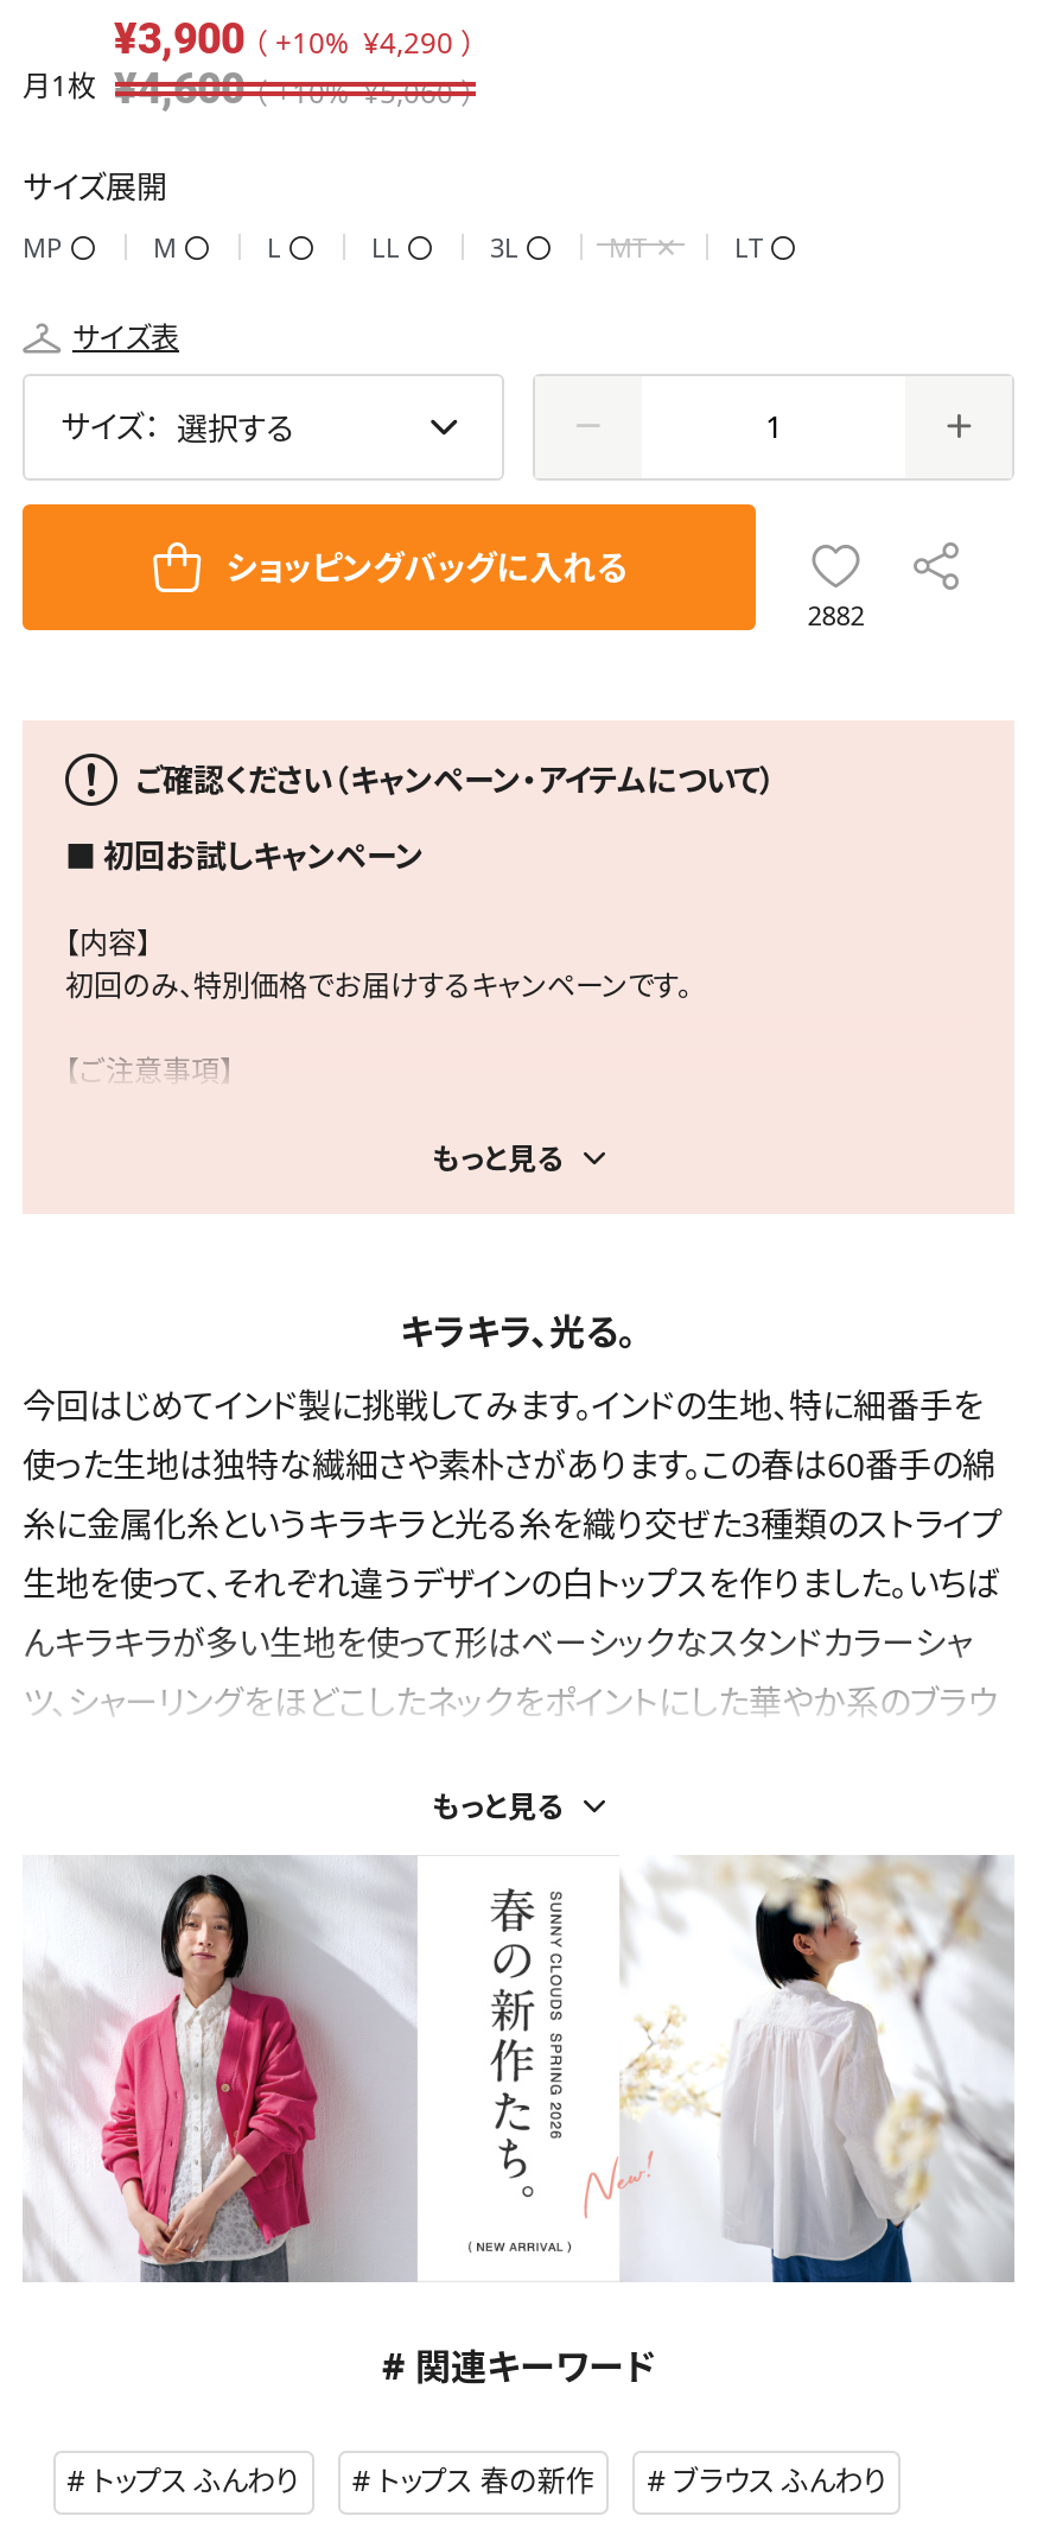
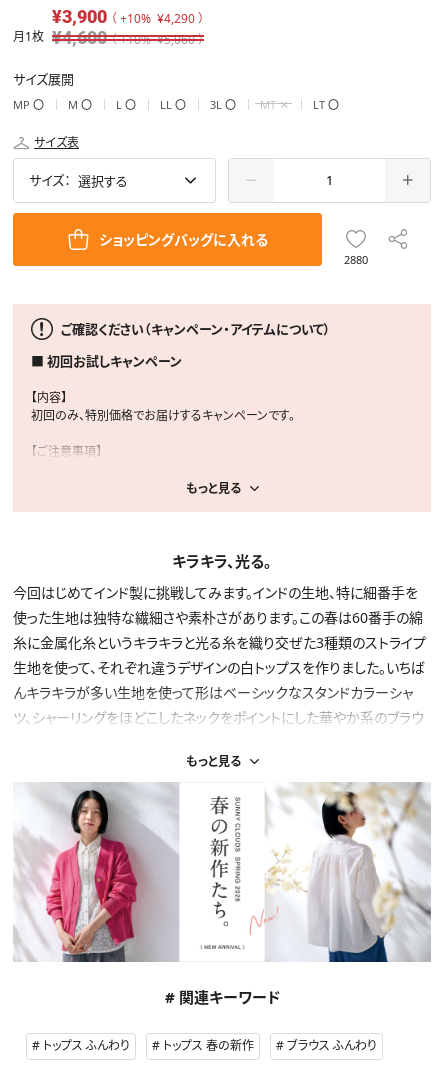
[807,598,864,634] 2882 -> [344,252,368,267] 2880

